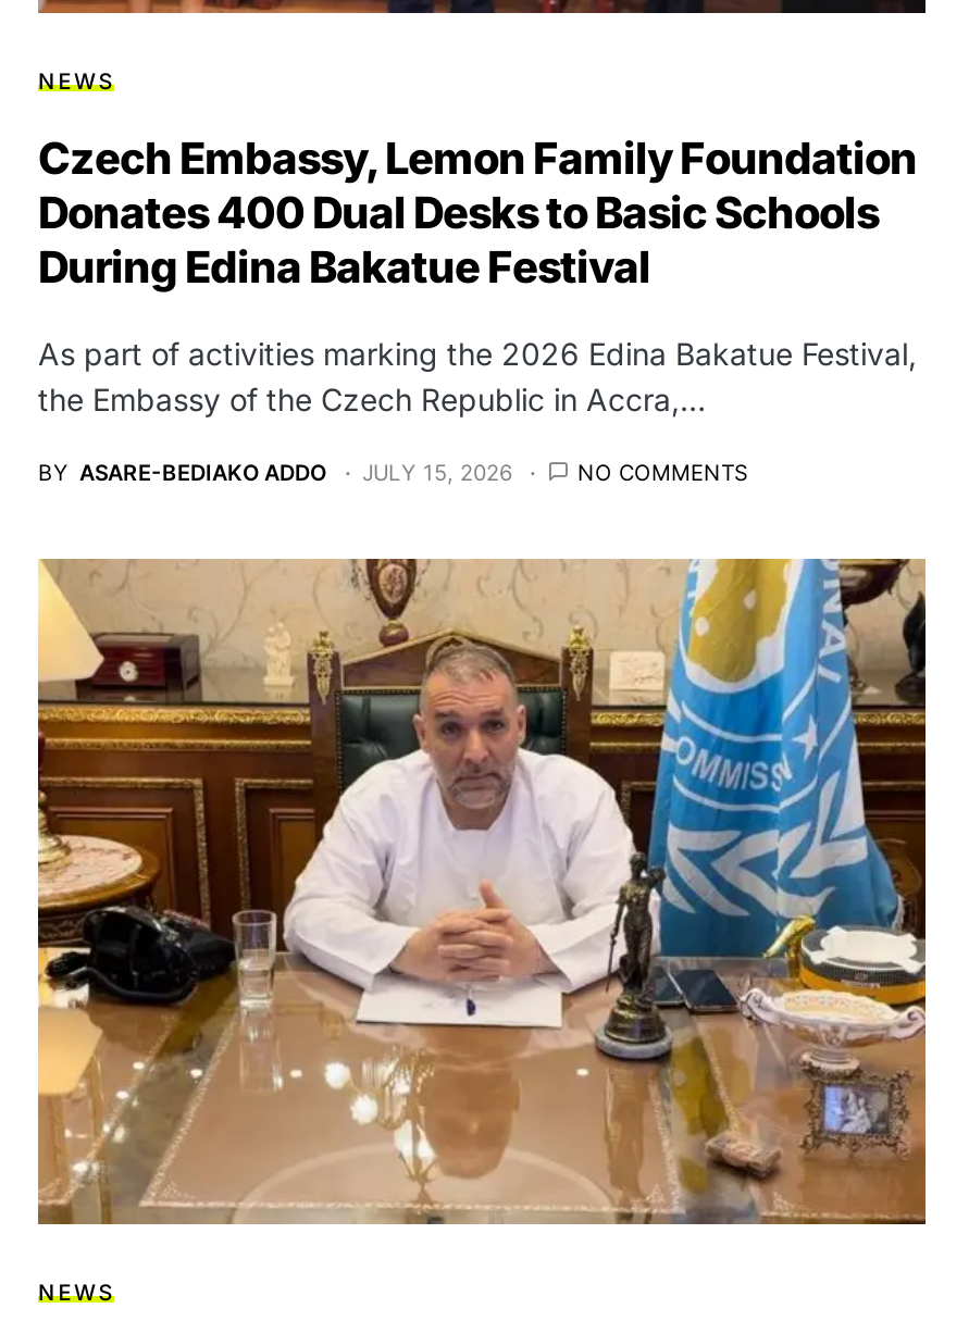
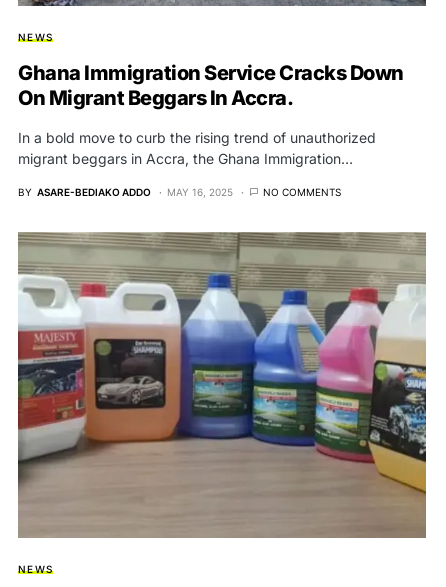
[38,133,917,294] Czech Embassy, Lemon Family Foundation | Donates 400 Dual Desks to Basic Schools | During Edina Bakatue Festival -> [18,61,403,110] Ghana Immigration Service Cracks Down | On Migrant Beggars In Accra.
[38,335,917,418] As part of activities marking the 2026 Edina Bakatue Festival, | the Embassy of the Czech Republic in Accra,… -> [18,129,376,167] In a bold move to curb the rising trend of unauthorized | migrant beggars in Accra, the Ghana Immigration…
[38,459,512,485] BY ASARE-BEDIAKO ADDO JULY 15, 2026 -> [18,186,233,198] BY ASARE-BEDIAKO ADDO MAY 16, 2025
[36,557,928,1224] [image] -> [17,232,427,539] [image]

